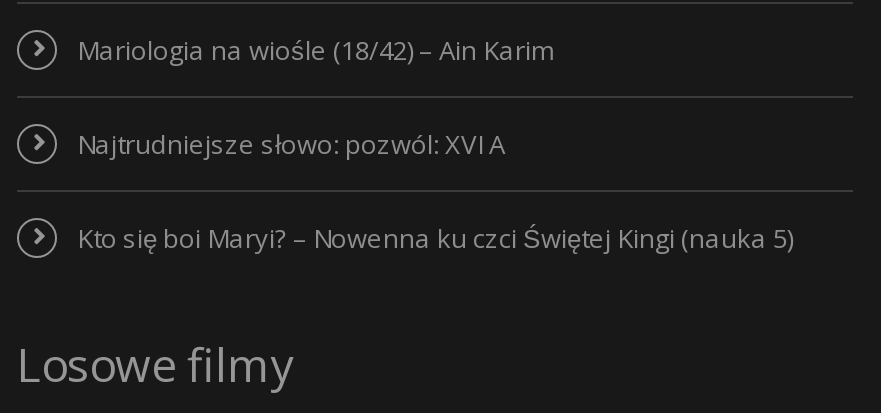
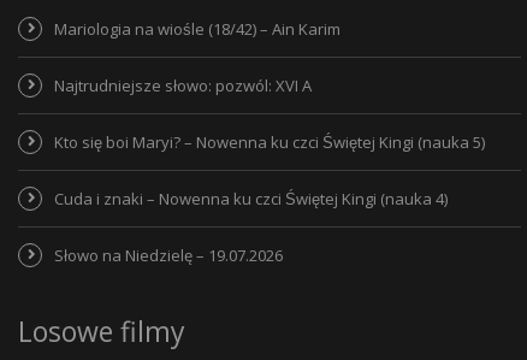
none -> [54,187,448,266] Cuda i znaki – Nowenna ku czci Świętej Kingi (nauka 4) | Słowo na Niedzielę – 19.07.2026

